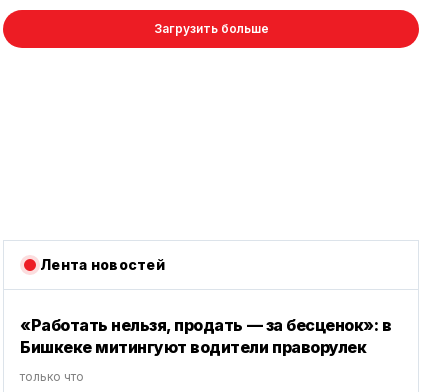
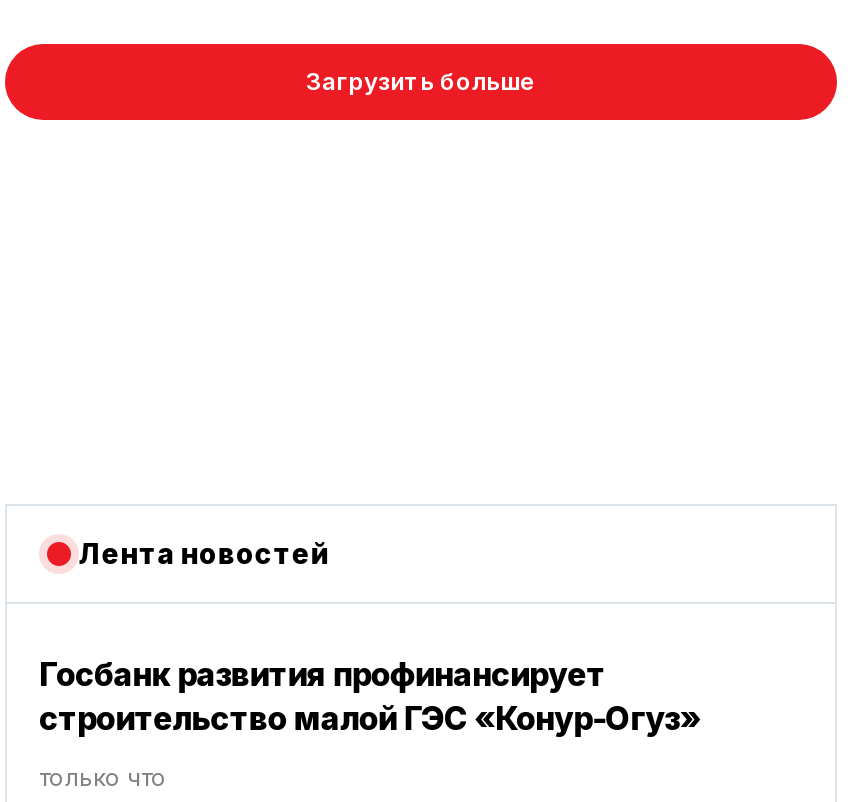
[20,315,391,357] «Работать нельзя, продать — за бесценок»: в | Бишкеке митингуют водители праворулек -> [39,654,700,738] Госбанк развития профинансирует | строительство малой ГЭС «Конур-Огуз»

